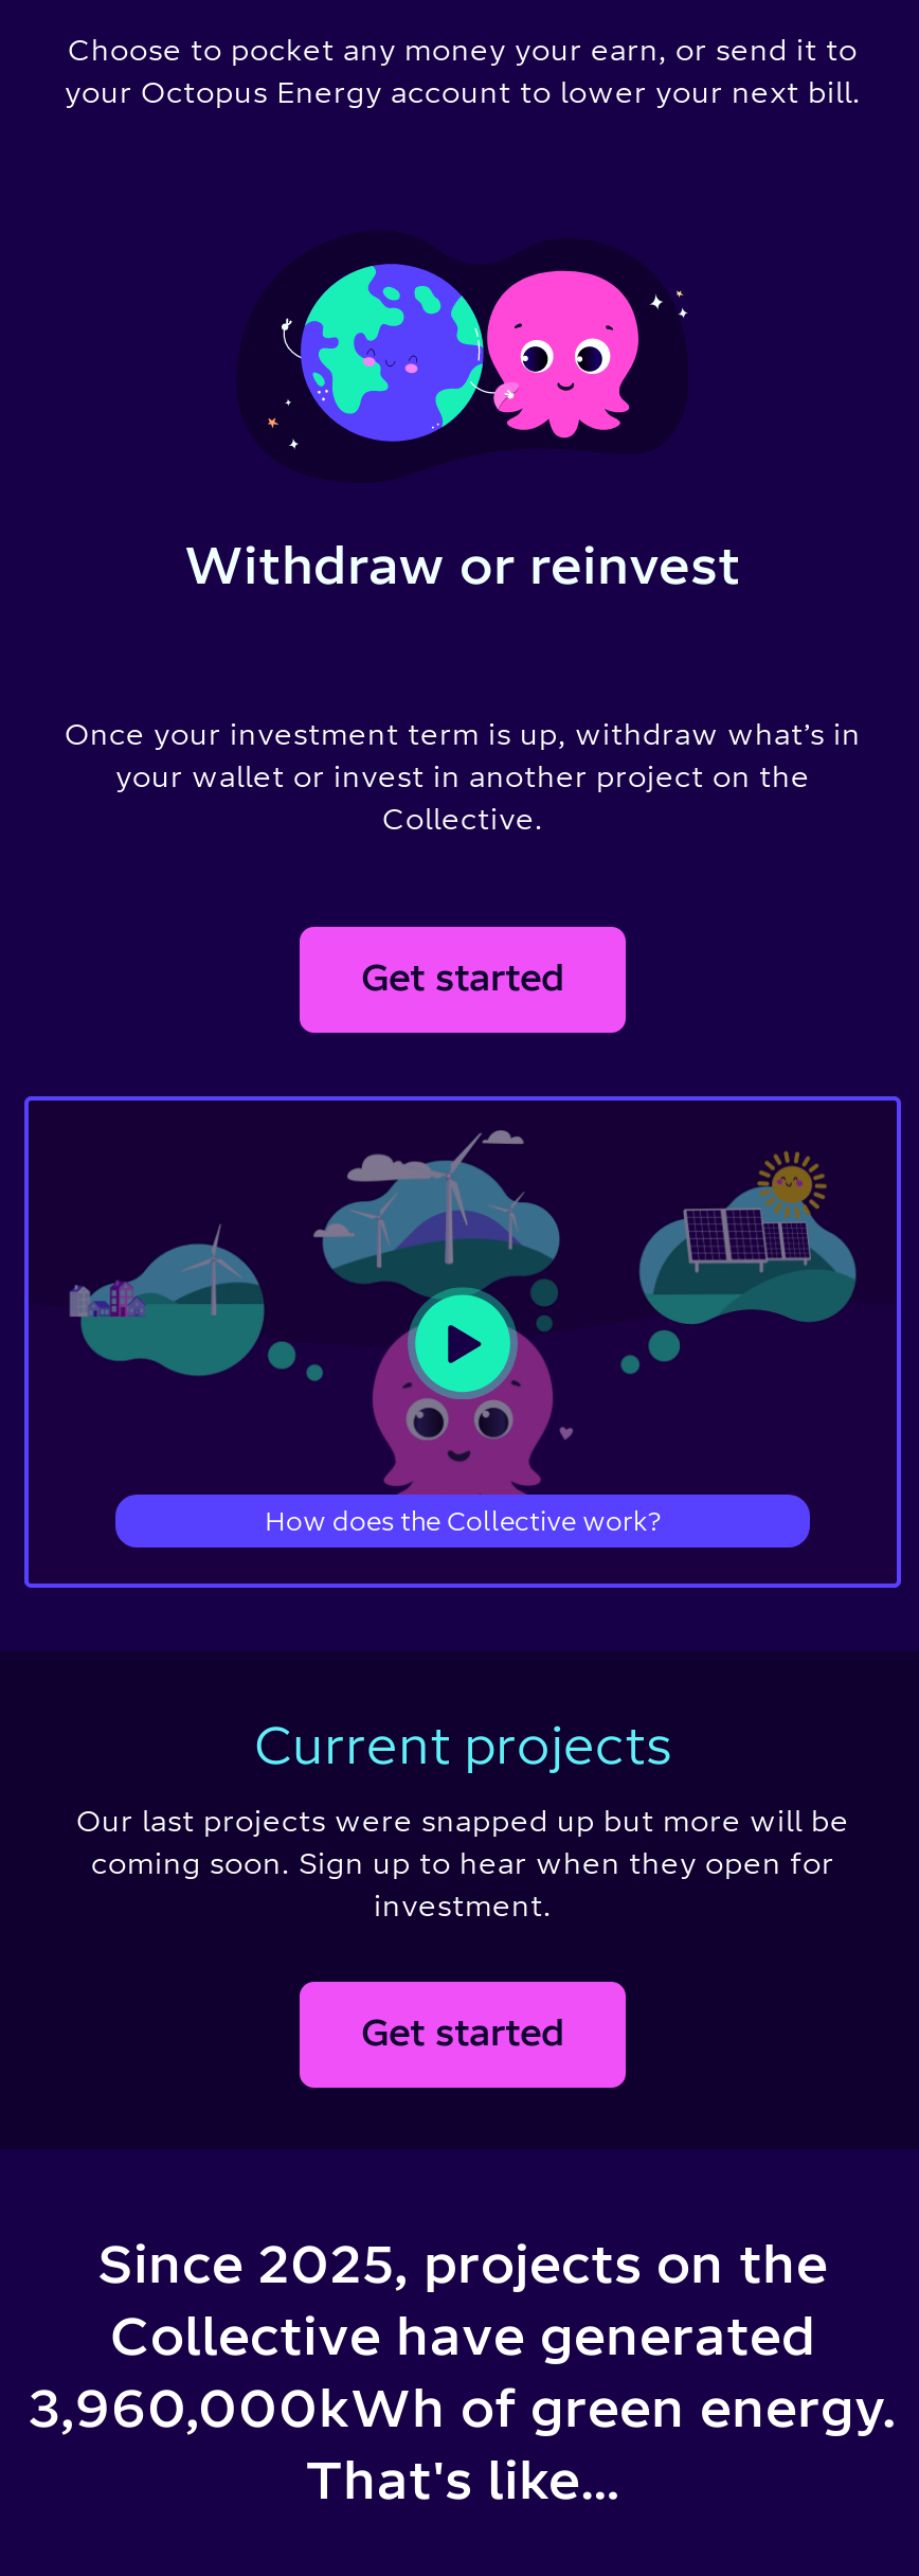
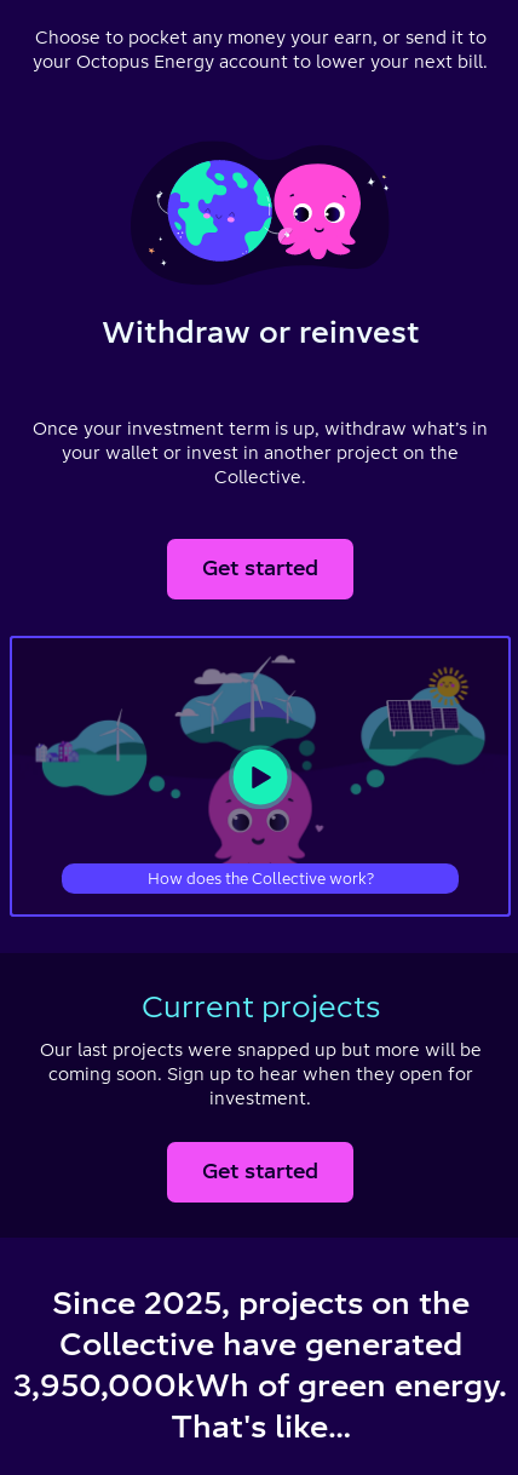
[29,2376,897,2441] 3,960,000kWh of green energy. -> [13,1367,507,1405] 3,950,000kWh of green energy.

